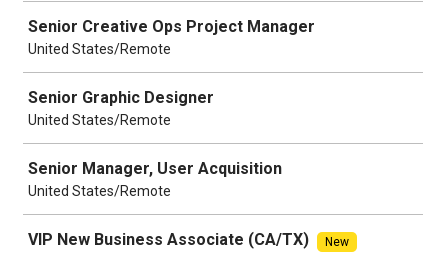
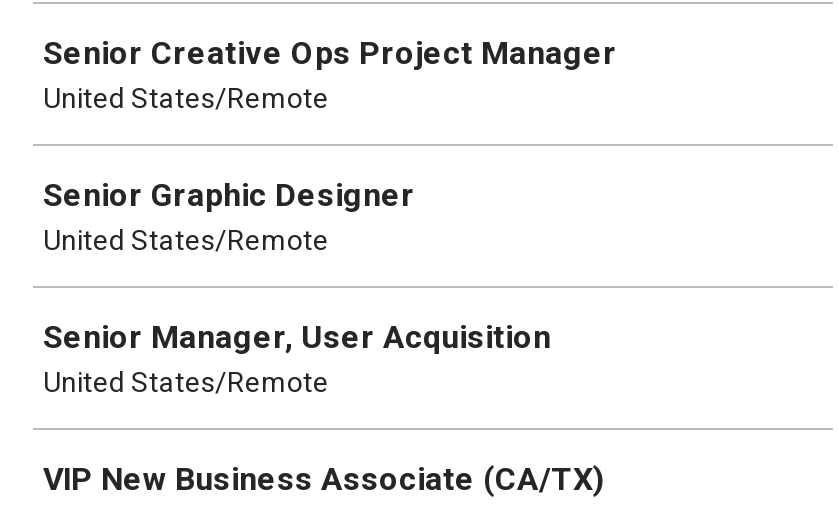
[325,235,349,249] New -> none

